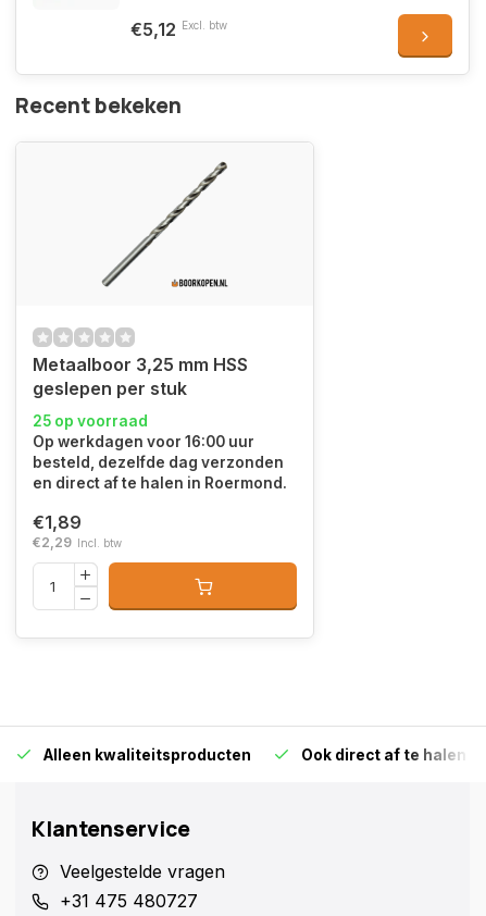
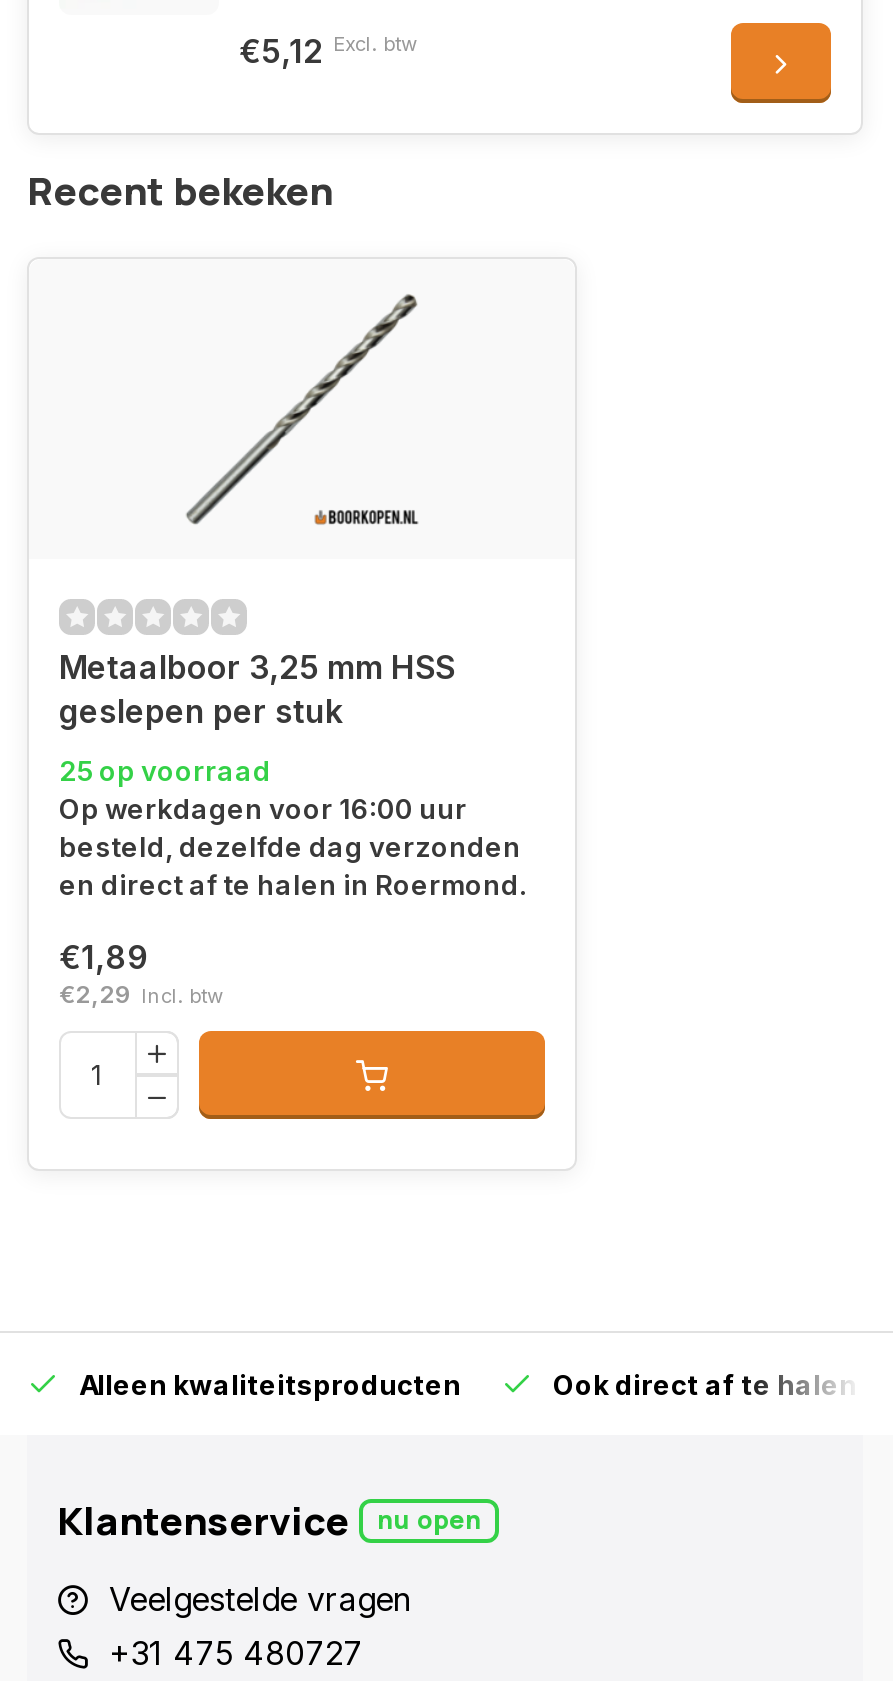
none -> [377,1503,481,1537] nu open

